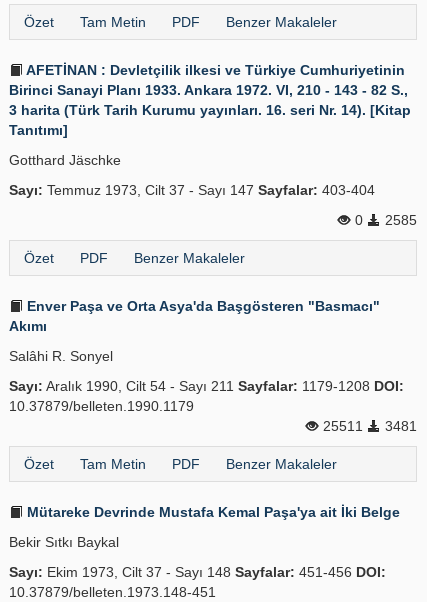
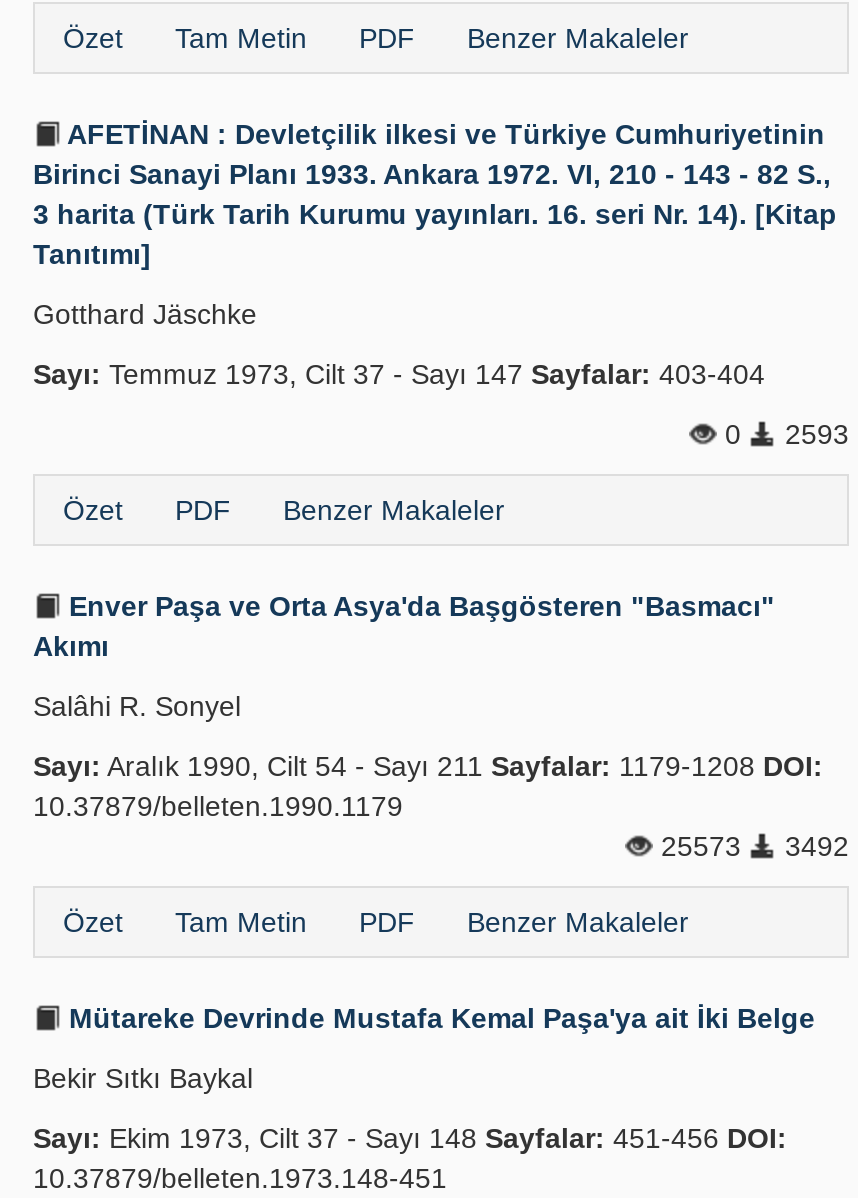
[351,212,417,228] 0 2585 -> [717,418,849,450] 0 2593
[319,418,367,434] 25511 -> [653,830,749,862] 25573
[381,418,417,434] 3481 -> [777,830,849,862] 3492

